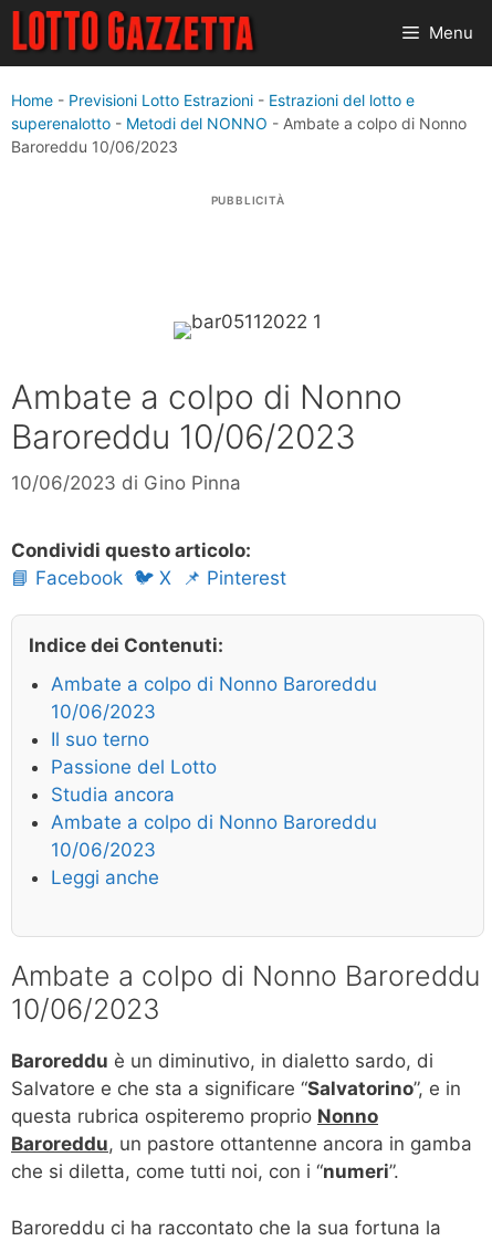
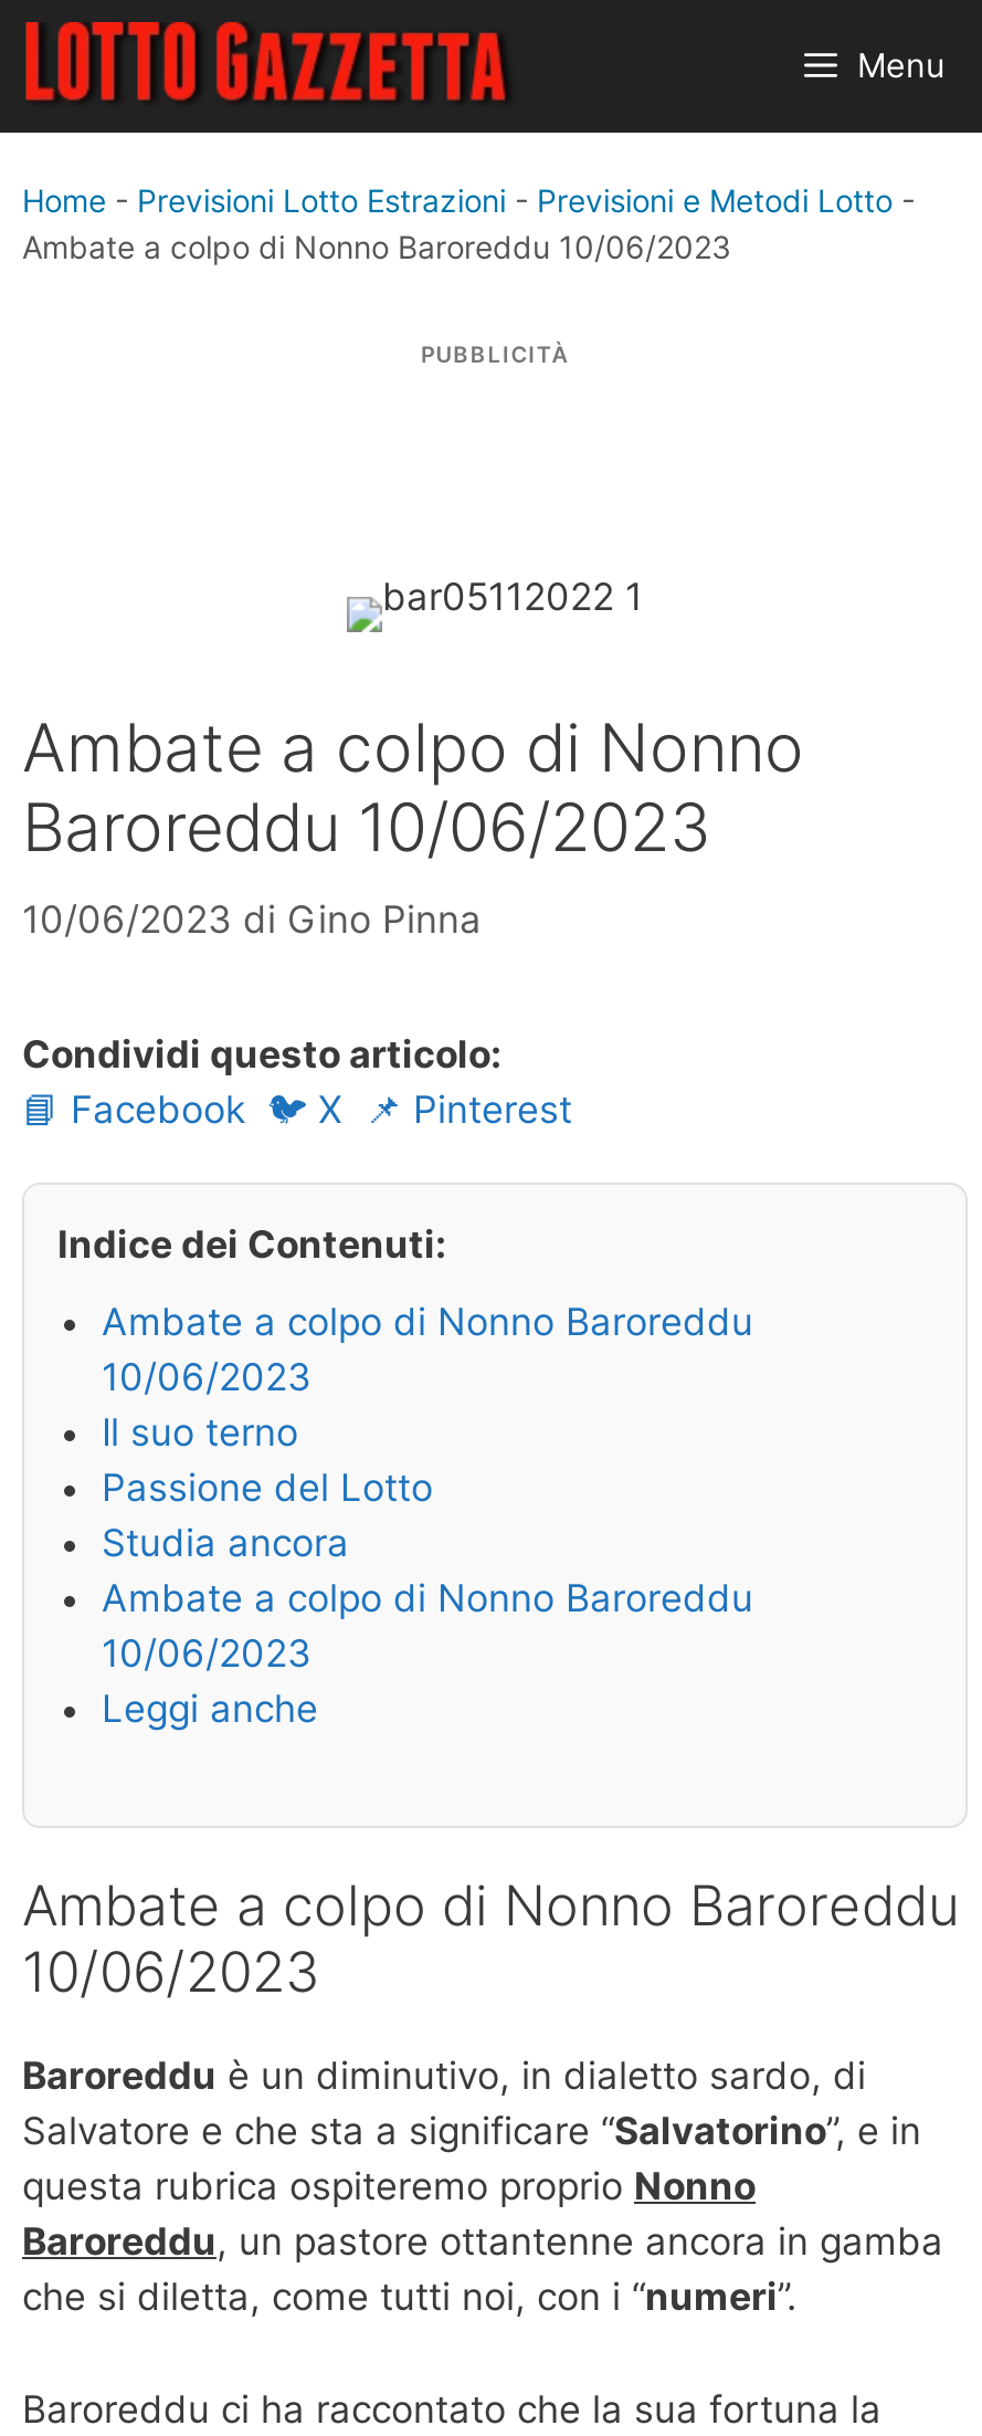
[11,91,467,156] Home - Previsioni Lotto Estrazioni - Estrazioni del lotto e | superenalotto - Metodi del NONNO - Ambate a colpo di Nonno | Baroreddu 10/06/2023 -> [22,181,915,265] Home - Previsioni Lotto Estrazioni - Previsioni e Metodi Lotto - | Ambate a colpo di Nonno Baroreddu 10/06/2023

